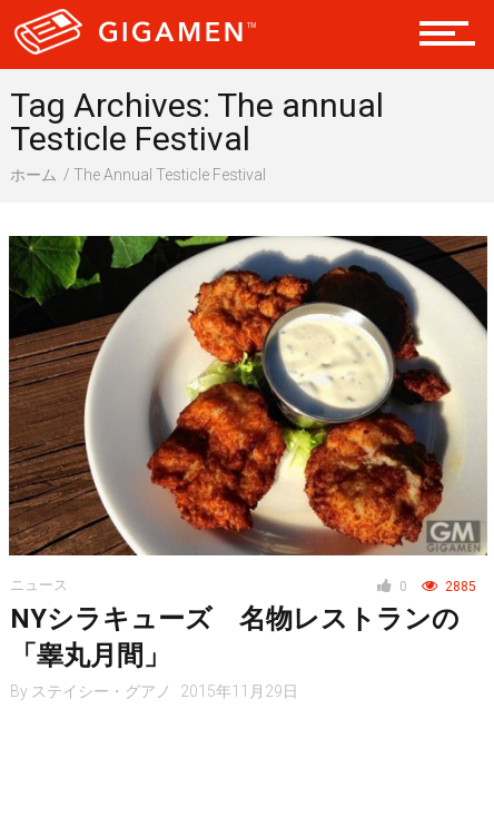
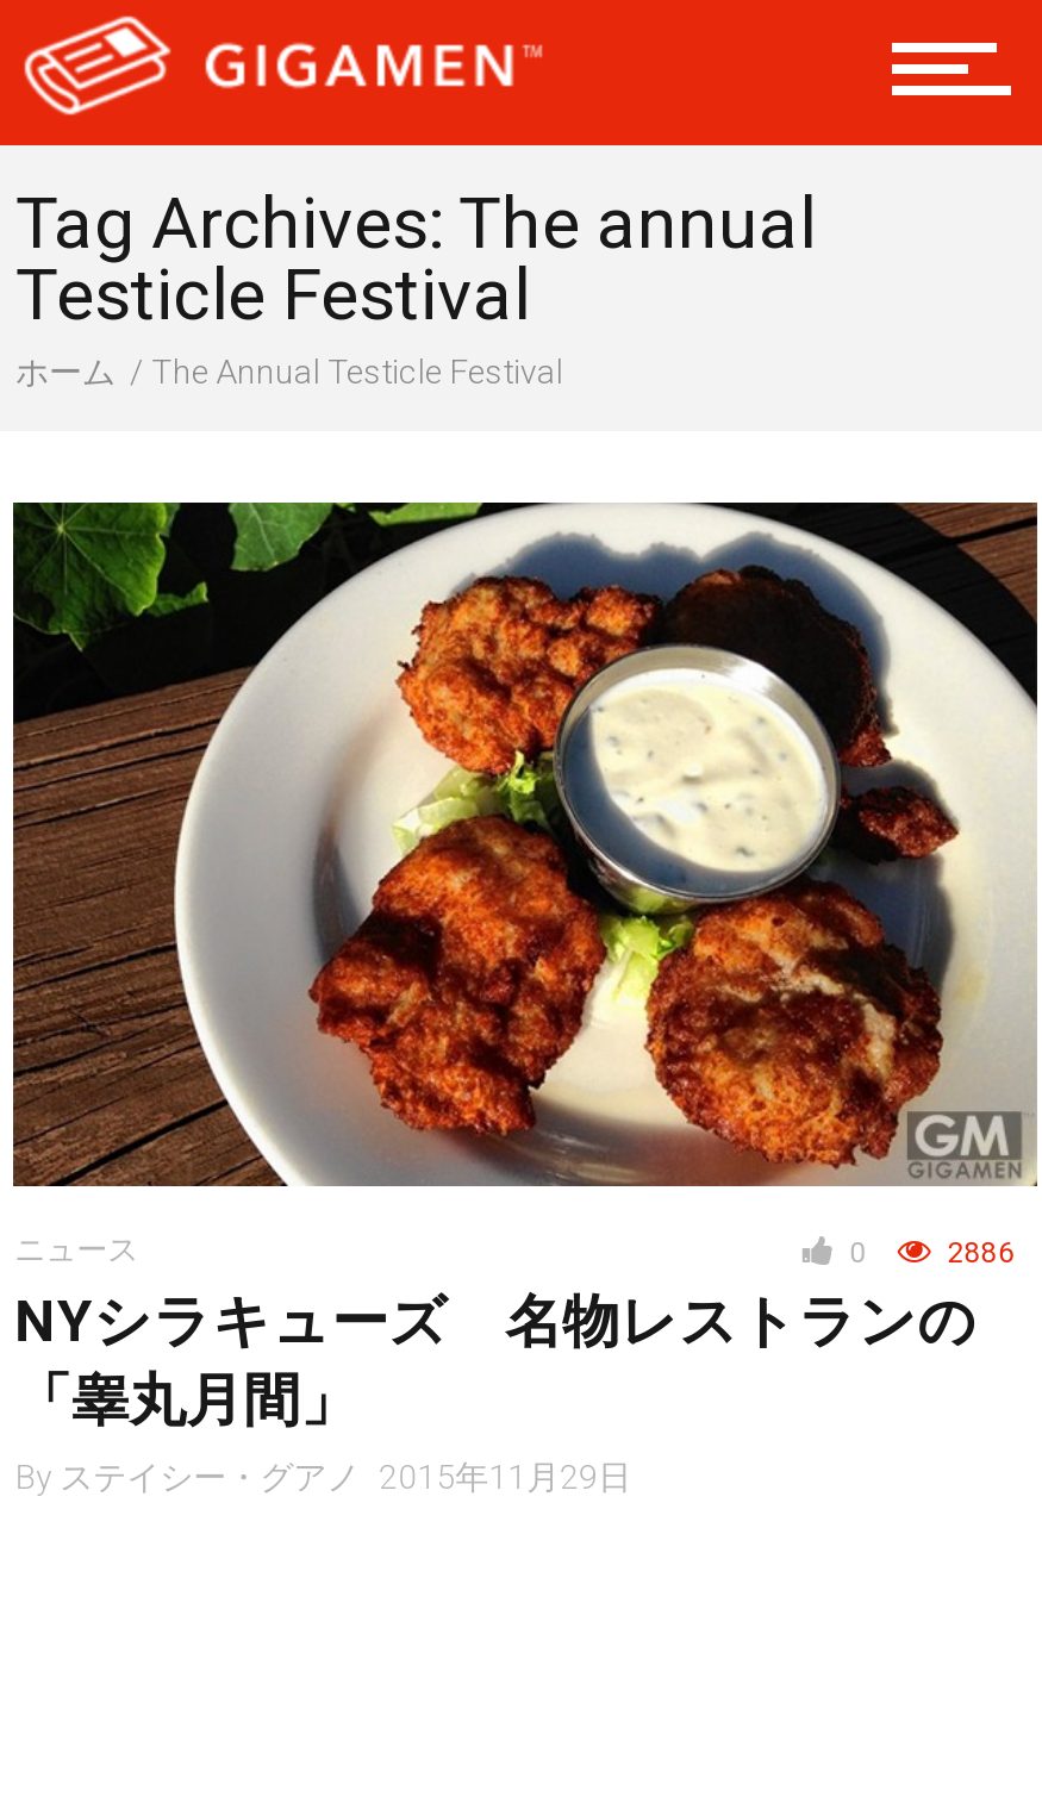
[442,579,477,595] 2885 -> [941,1237,1014,1270] 2886

